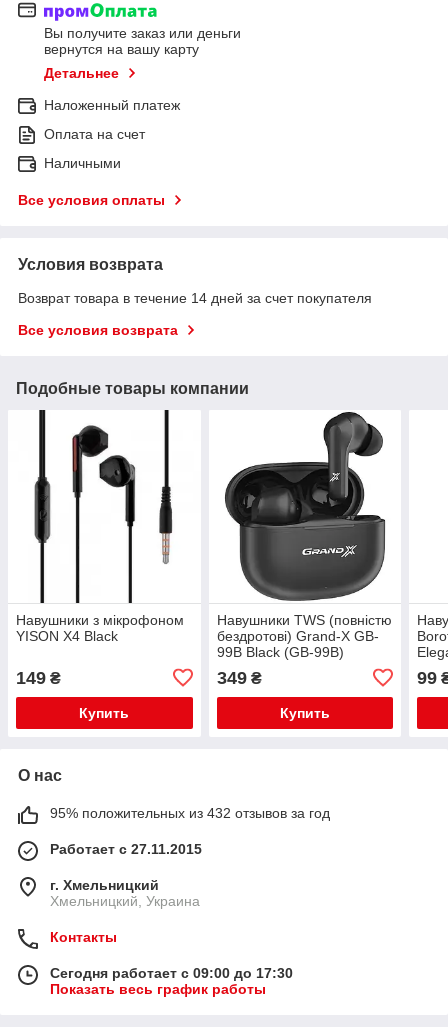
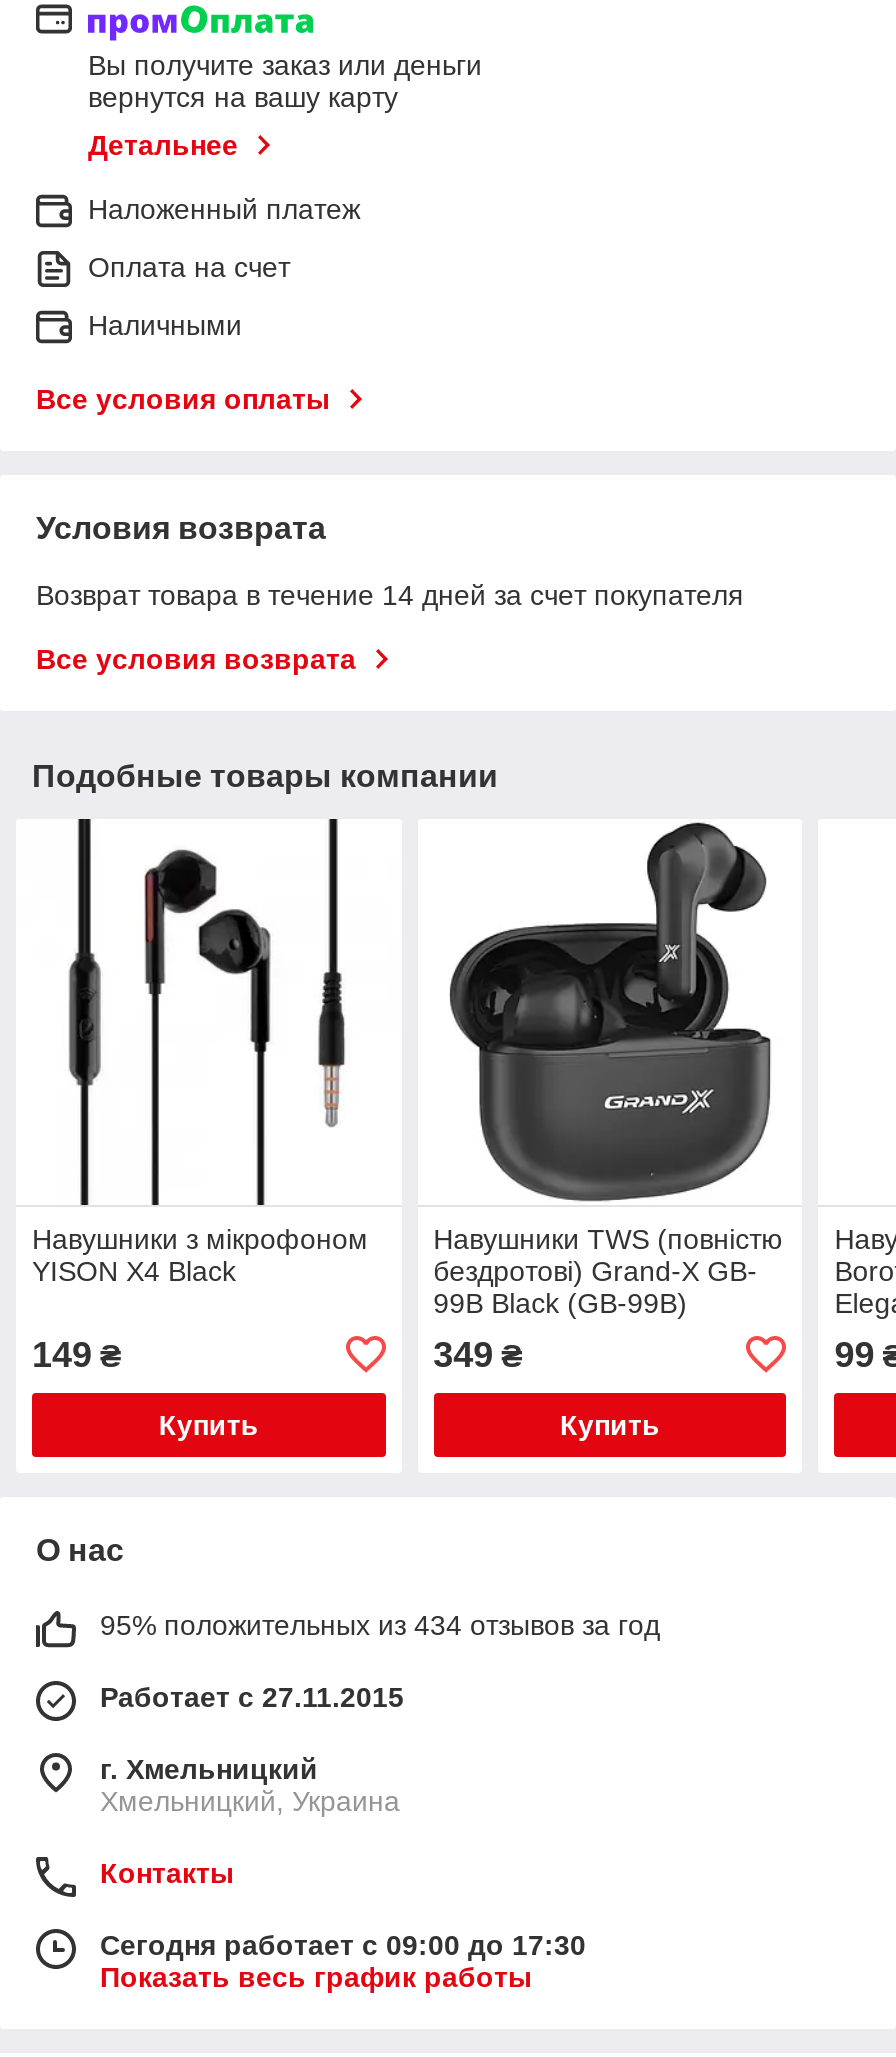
[50,805,330,821] 95% положительных из 432 отзывов за год -> [100,1609,660,1641] 95% положительных из 434 отзывов за год

